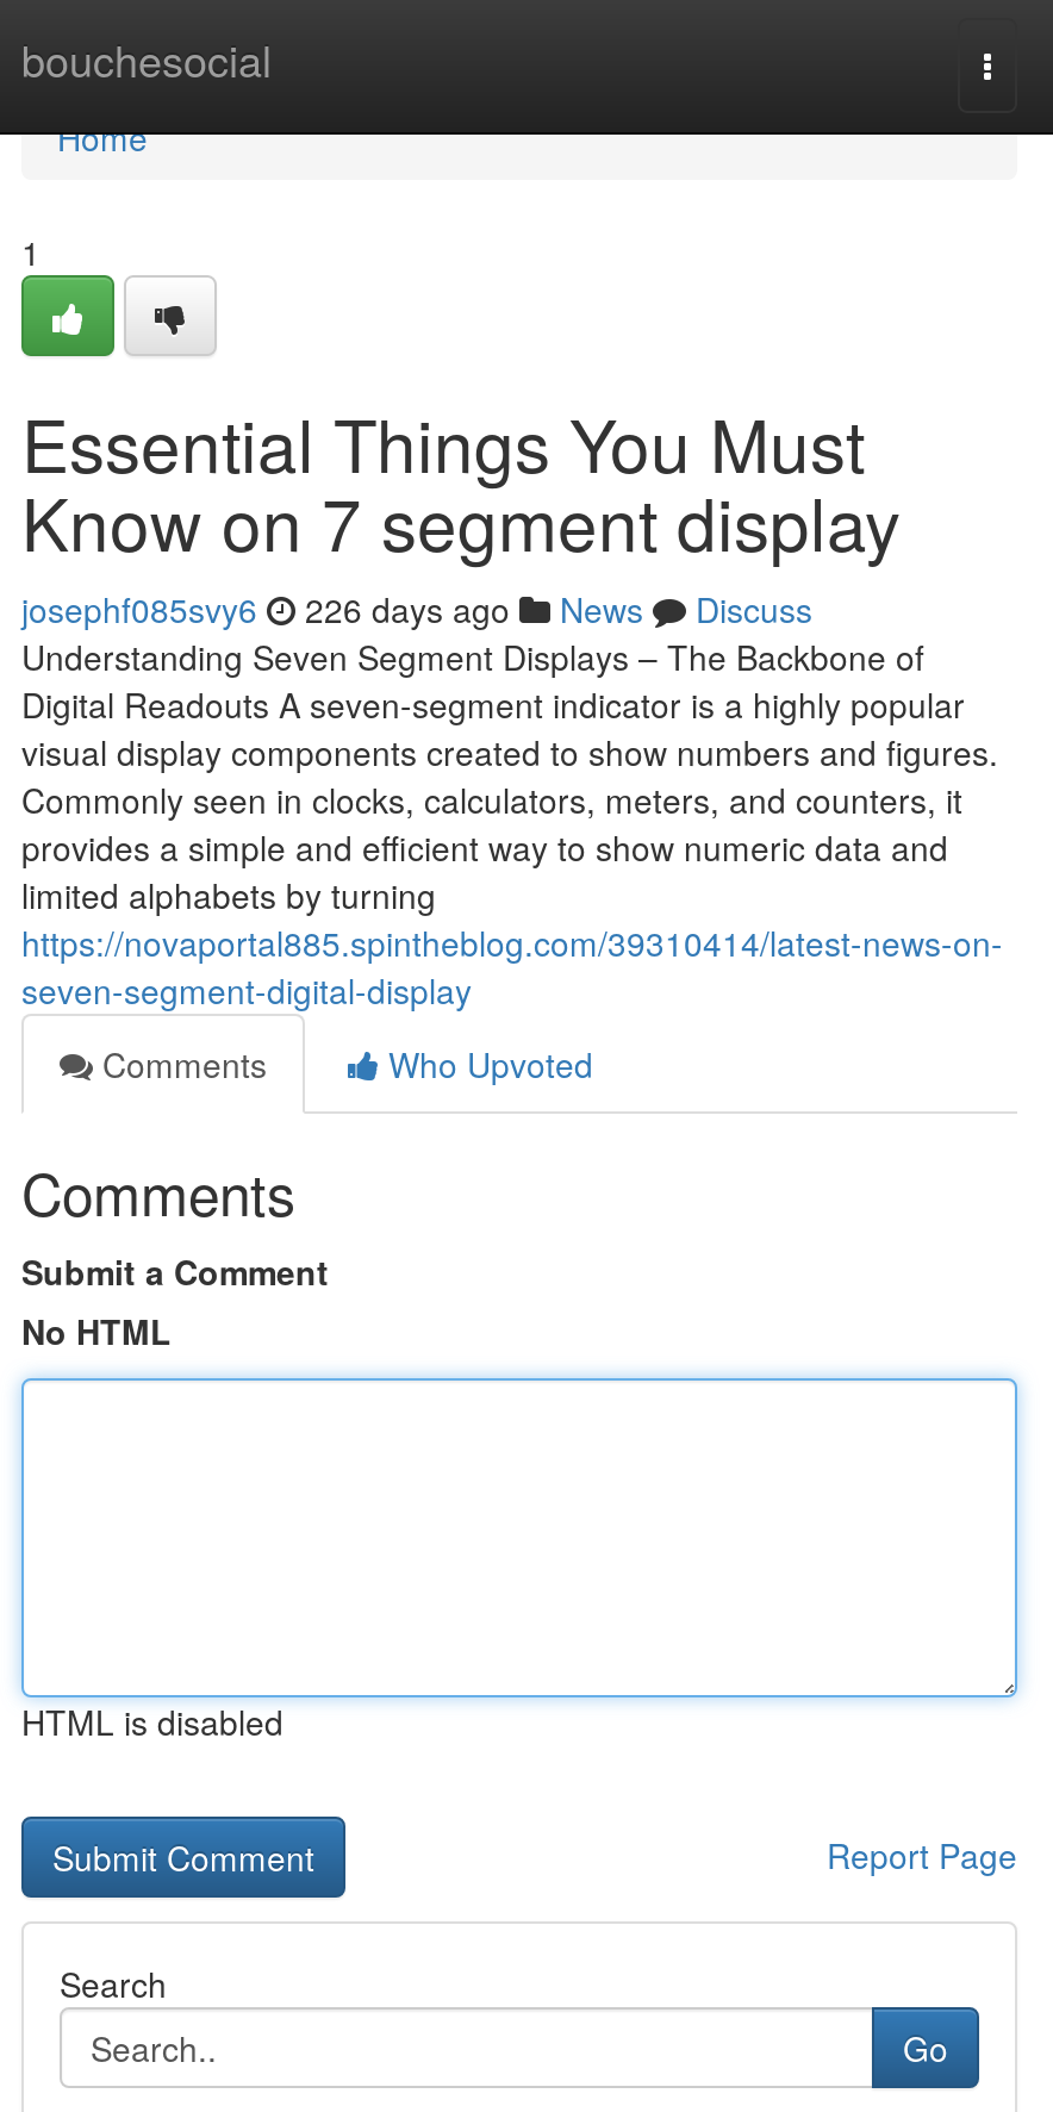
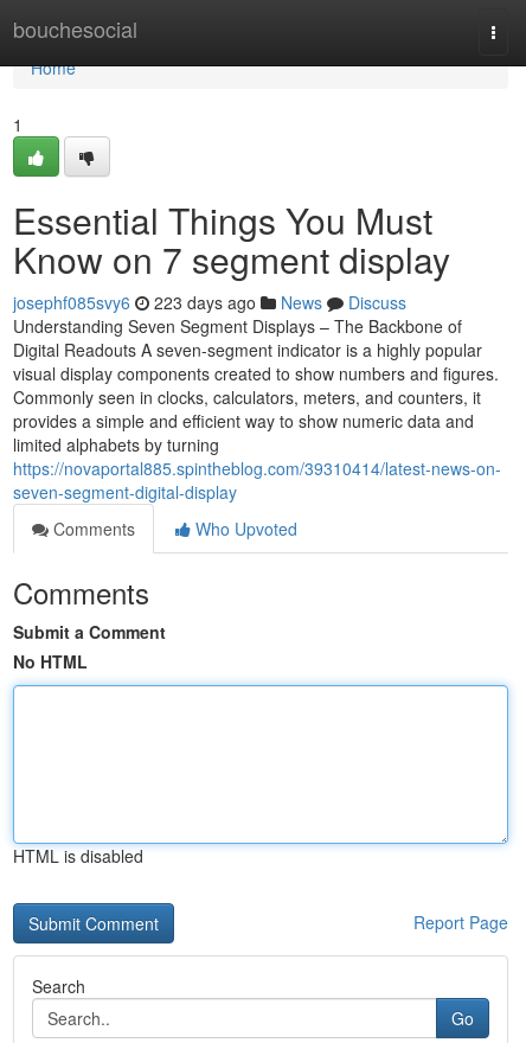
[21,585,812,633] josephf085svy6 226 days ago News Discuss -> [13,290,406,314] josephf085svy6 223 days ago News Discuss

